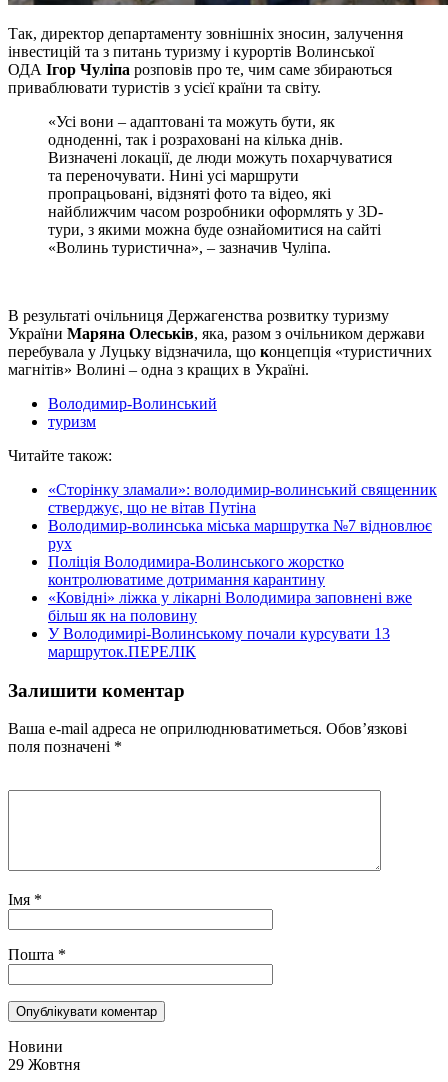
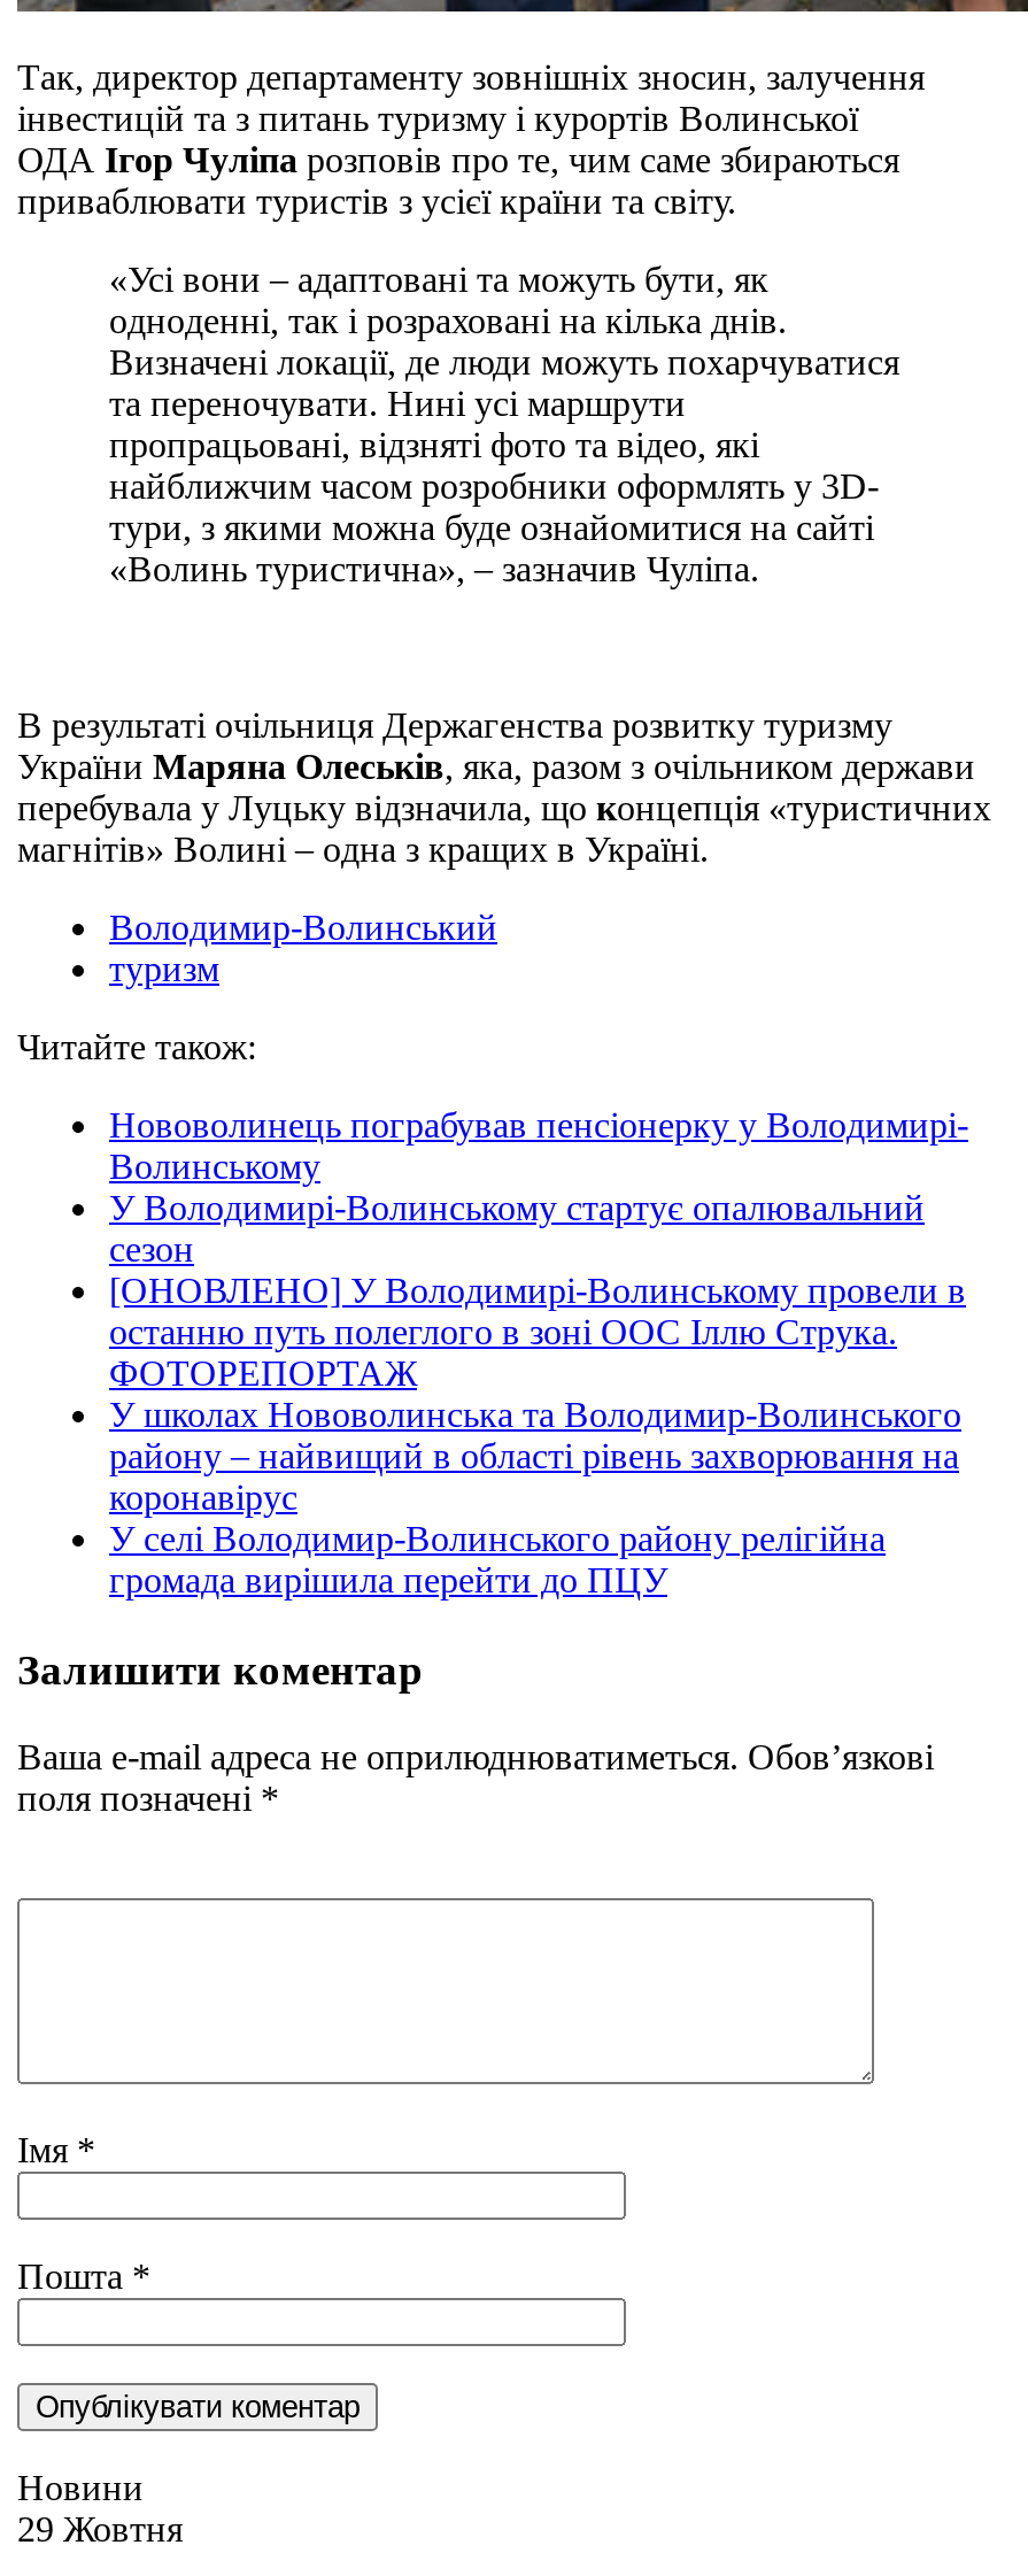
[48,481,437,660] «Сторінку зламали»: володимир-волинський священник | стверджує, що не вітав Путіна | Володимир-волинська міська маршрутка №7 відновлює | рух | Поліція Володимира-Волинського жорстко | контролюватиме дотримання карантину | «Ковідні» ліжка у лікарні Володимира заповнені вже | більш як на половину | У Володимирі-Волинському почали курсувати 13 | маршруток.ПЕРЕЛІК -> [109,1105,968,1599] Нововолинець пограбував пенсіонерку у Володимирі- | Волинському | У Володимирі-Волинському стартує опалювальний | сезон | [ОНОВЛЕНО] У Володимирі-Волинському провели в | останню путь полеглого в зоні ООС Іллю Струка. | ФОТОРЕПОРТАЖ | У школах Нововолинська та Володимир-Волинського | району – найвищий в області рівень захворювання на | коронавірус | У селі Володимир-Волинського району релігійна | громада вирішила перейти до ПЦУ

